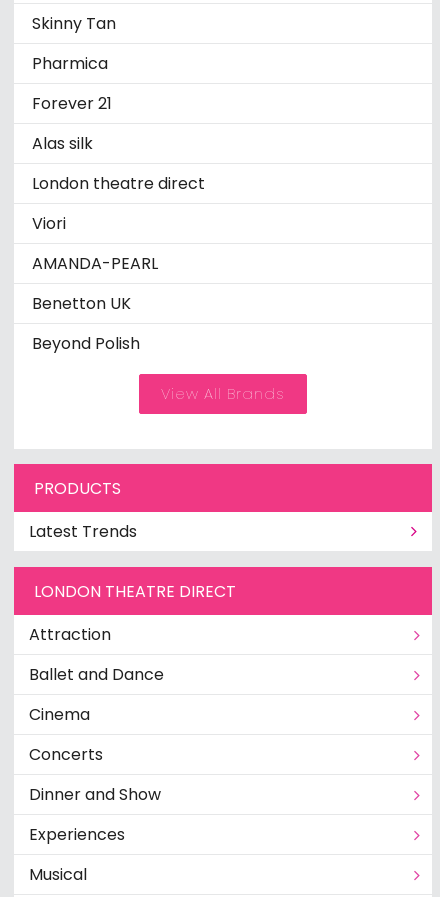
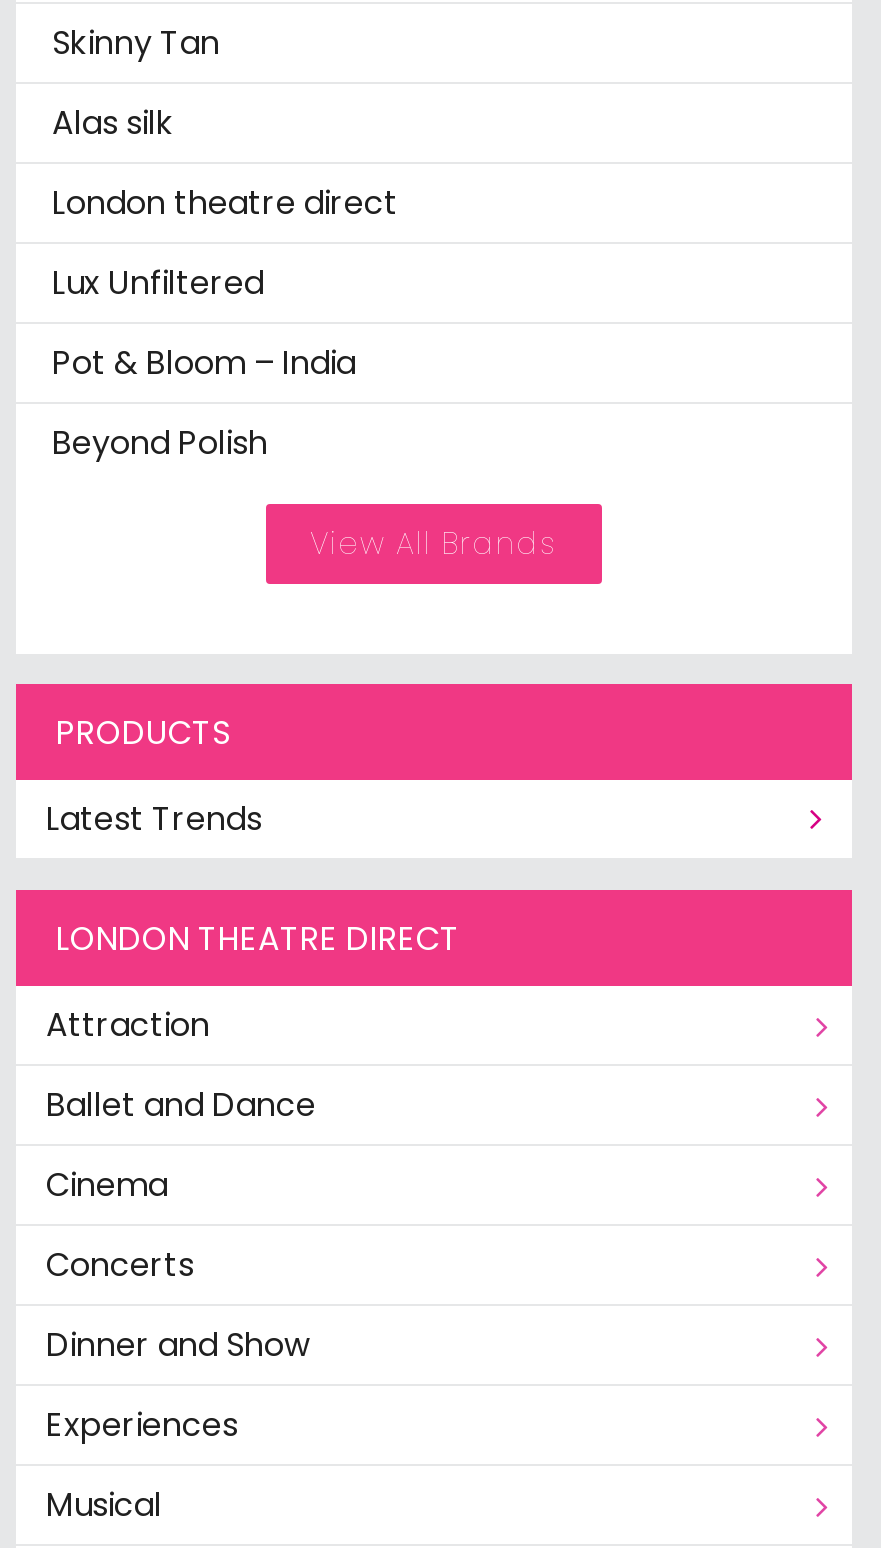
[32,52,112,115] Pharmica | Forever 21 -> none
[32,212,158,315] Viori | AMANDA-PEARL | Benetton UK -> [52,260,356,386] Lux Unfiltered | Pot & Bloom – India

